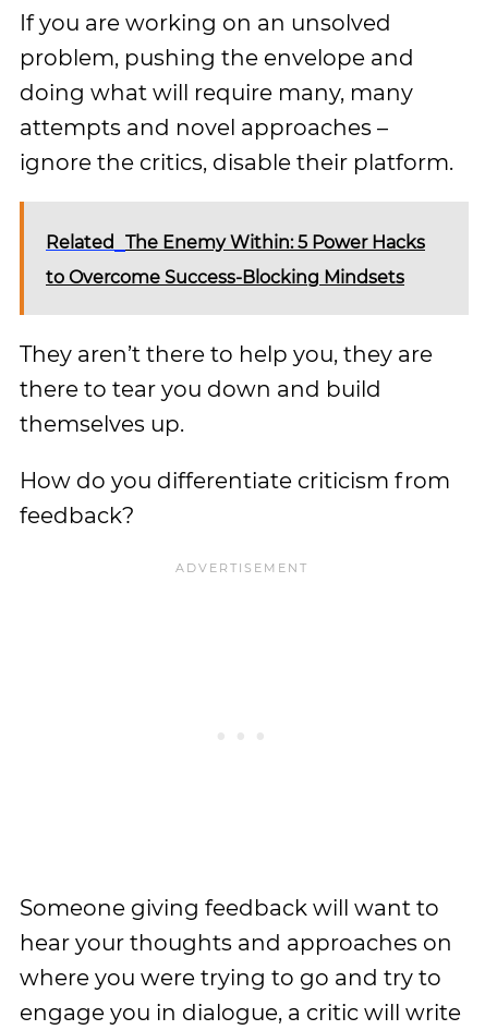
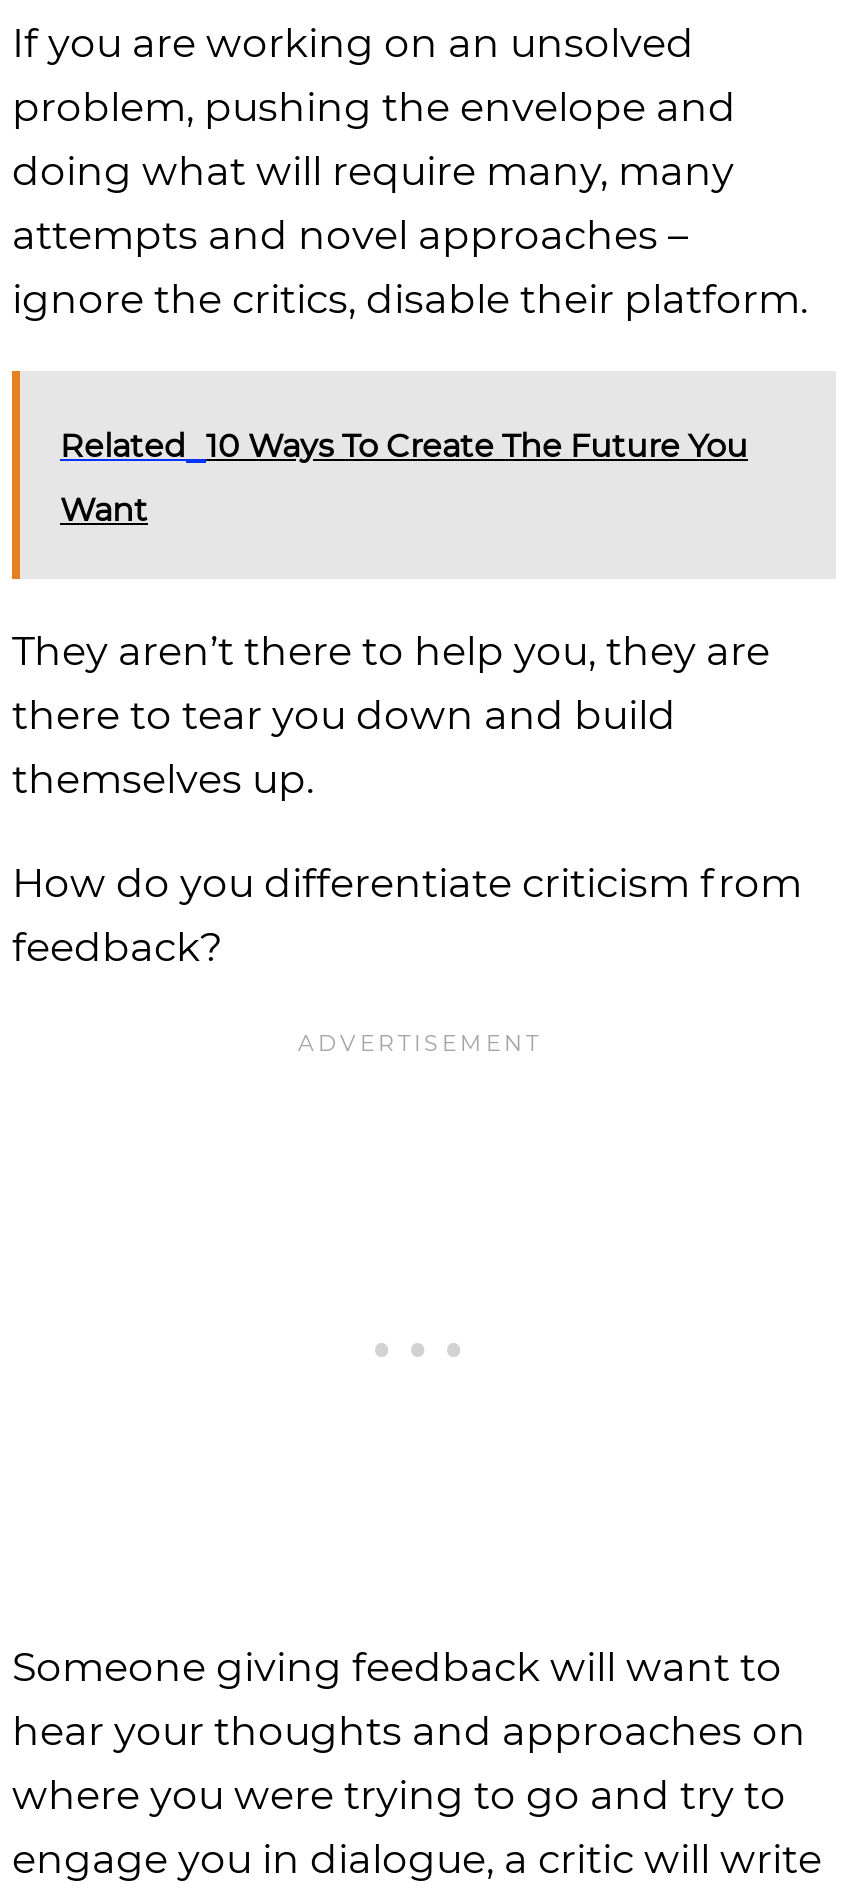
[46,232,425,253] Related The Enemy Within: 5 Power Hacks -> [60,427,748,465] Related 10 Ways To Create The Future You
[46,267,404,288] to Overcome Success-Blocking Mindsets -> [60,491,148,529] Want

